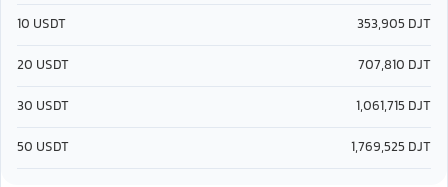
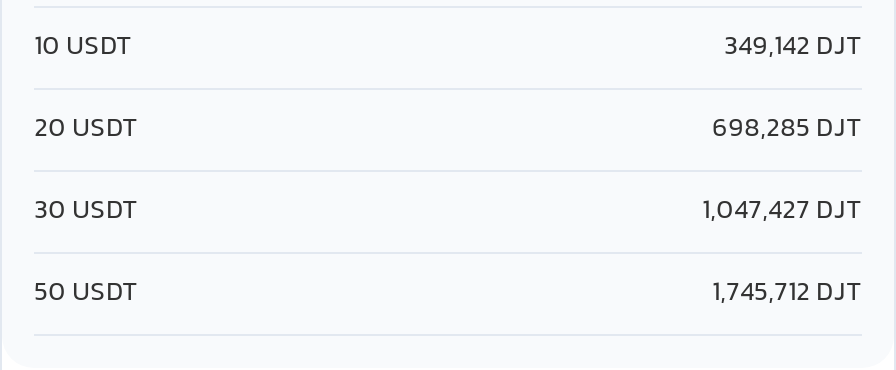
[357,14,431,36] 353,905 DJT -> [724,26,862,70] 349,142 DJT
[358,55,431,77] 707,810 DJT -> [712,108,862,152] 698,285 DJT
[356,96,431,118] 1,061,715 DJT -> [702,190,862,234] 1,047,427 DJT
[351,137,431,159] 1,769,525 DJT -> [712,273,862,317] 1,745,712 DJT

